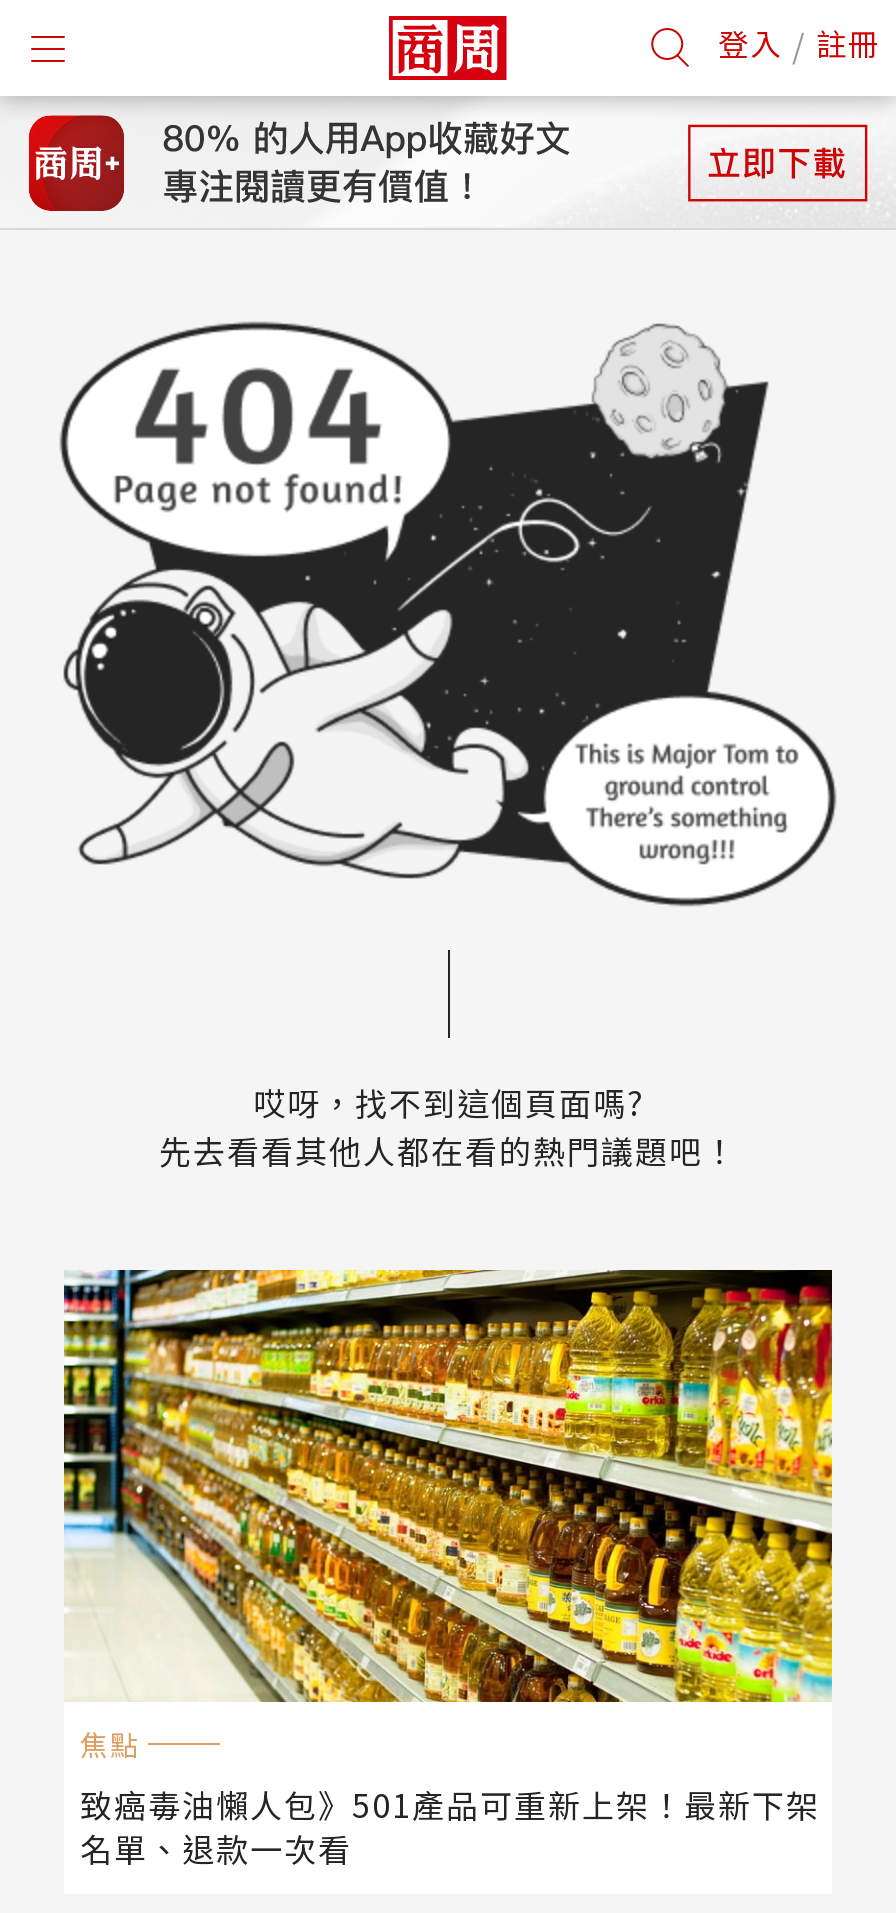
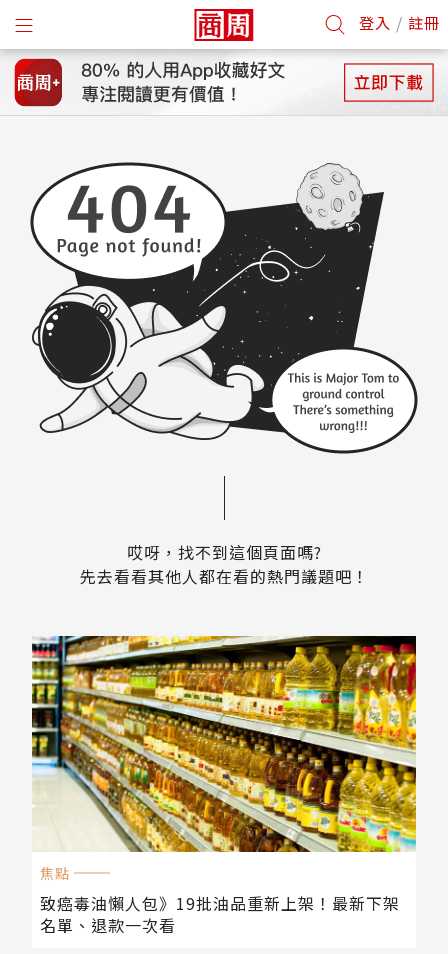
[80,1780,820,1828] 致癌毒油懶人包》501產品可重新上架！最新下架 -> [40,891,400,915] 致癌毒油懶人包》19批油品重新上架！最新下架

